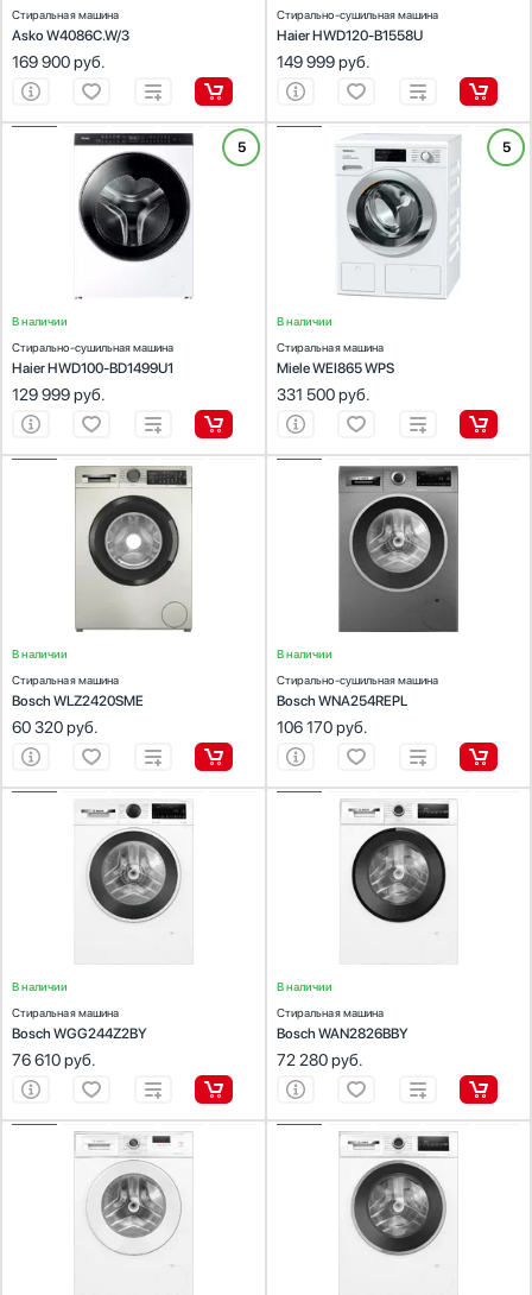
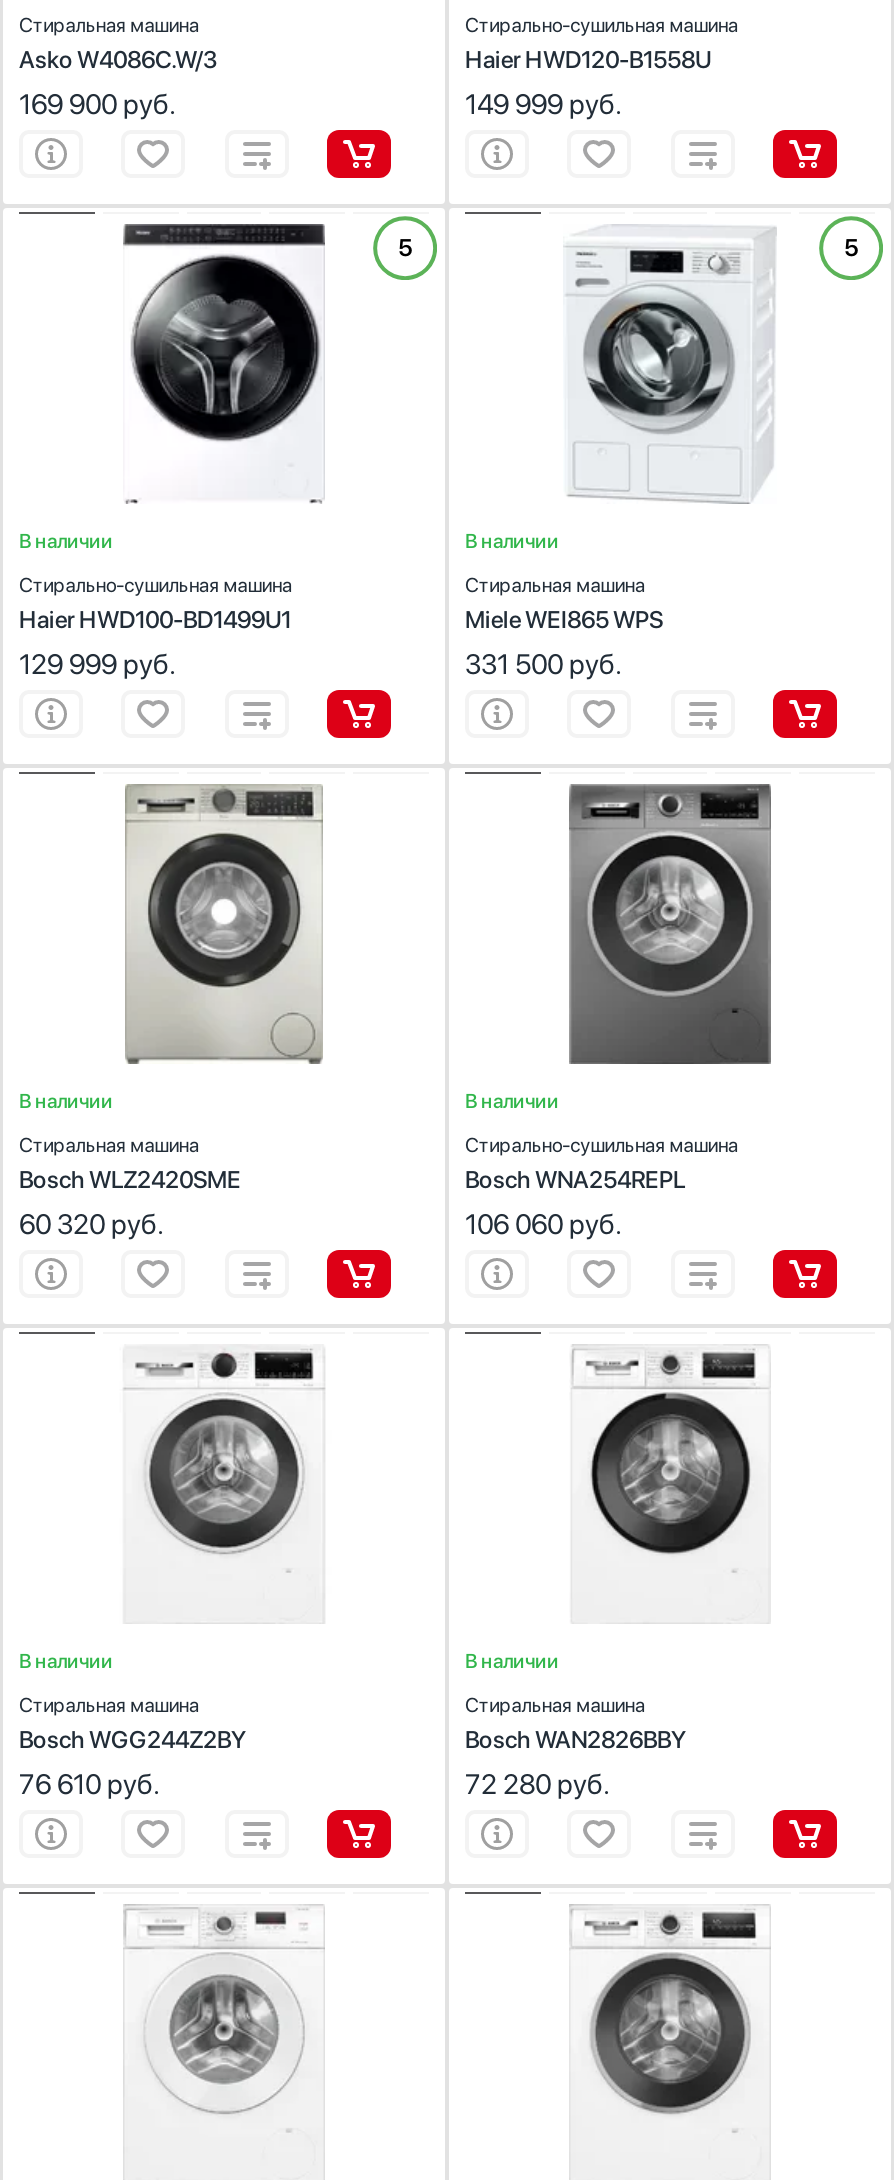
[277,718,368,737] 106 170 руб. -> [465,1208,623,1240] 106 060 руб.

